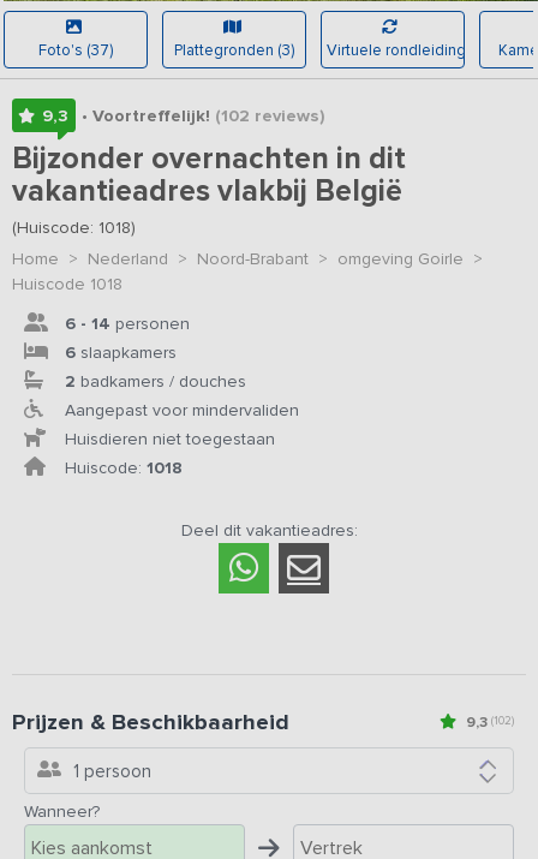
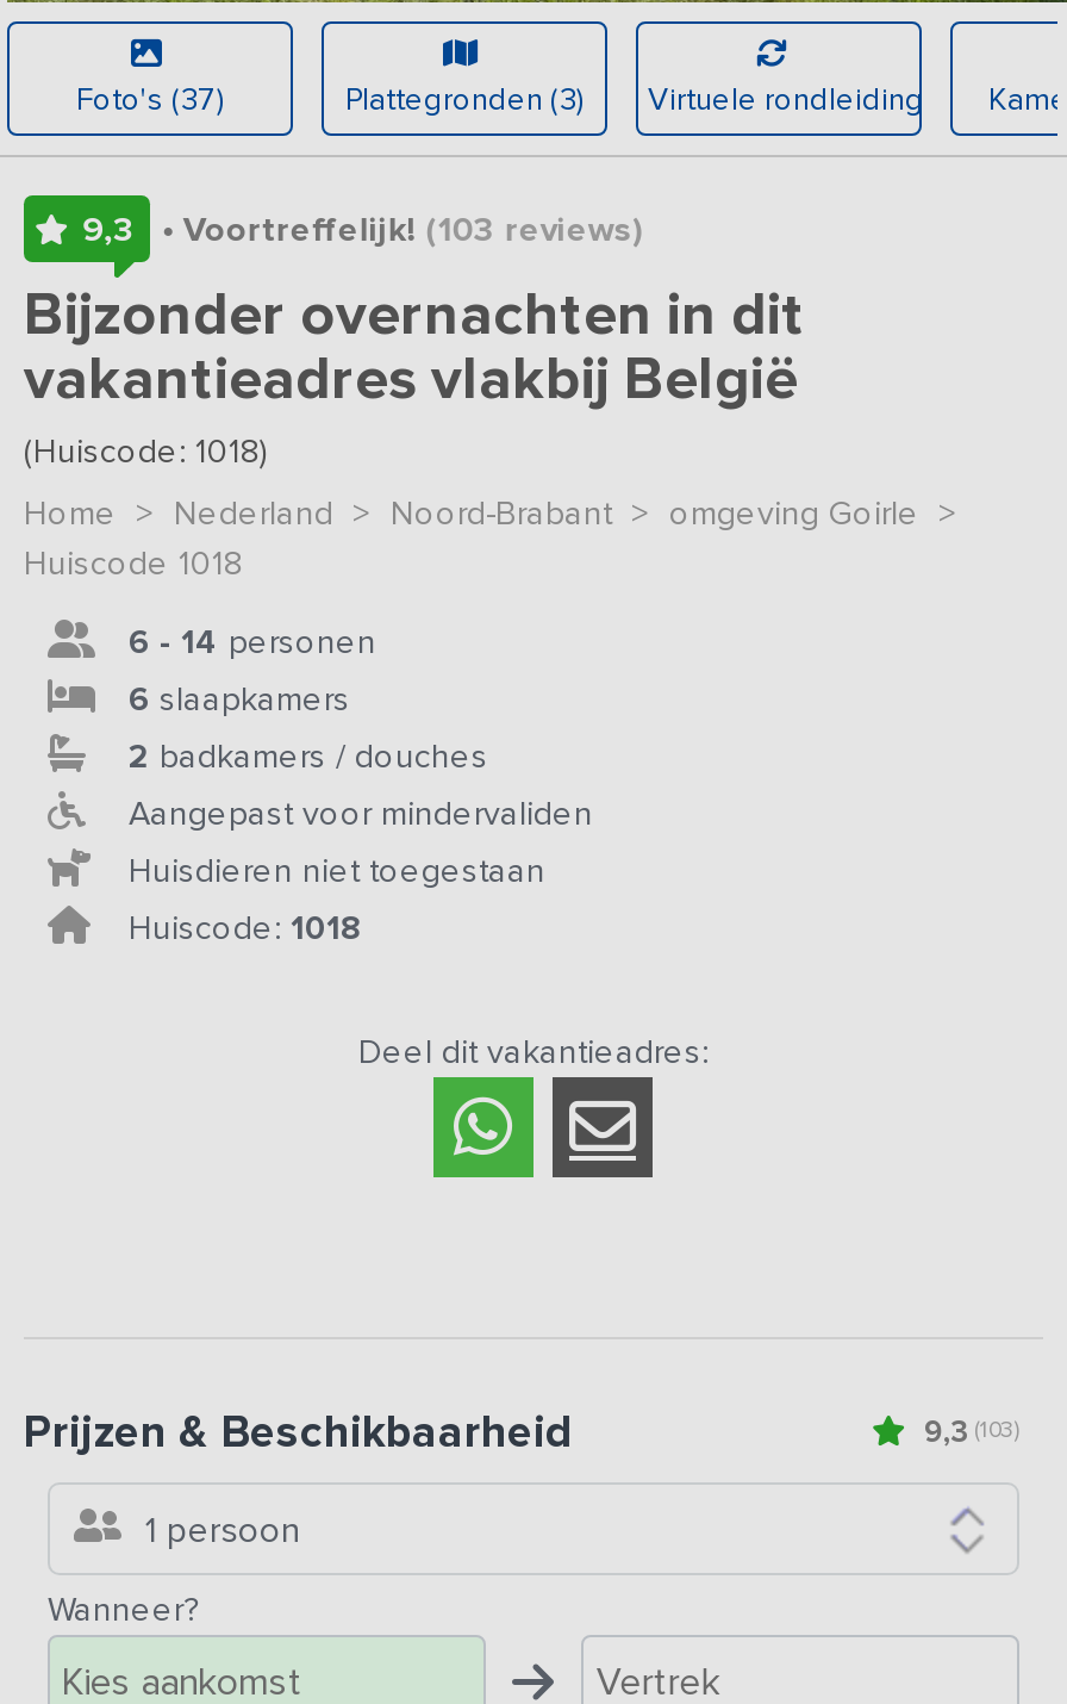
[82,106,324,126] • Voortreffelijk! (102 reviews) -> [162,210,643,250] • Voortreffelijk! (103 reviews)
[466,713,514,731] 9,3 (102) -> [924,1415,1019,1450] 9,3 (103)

